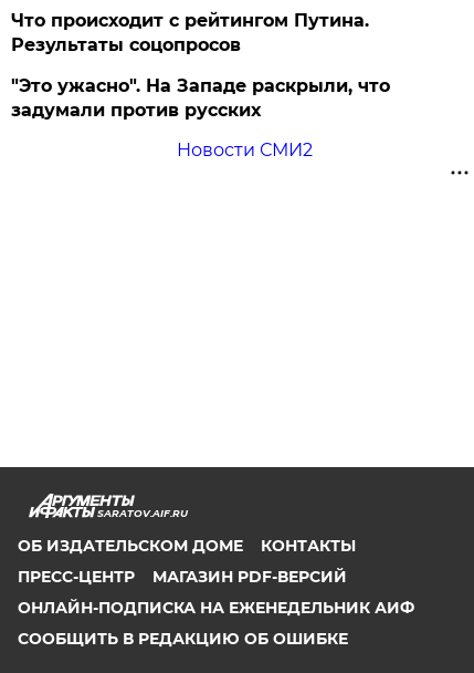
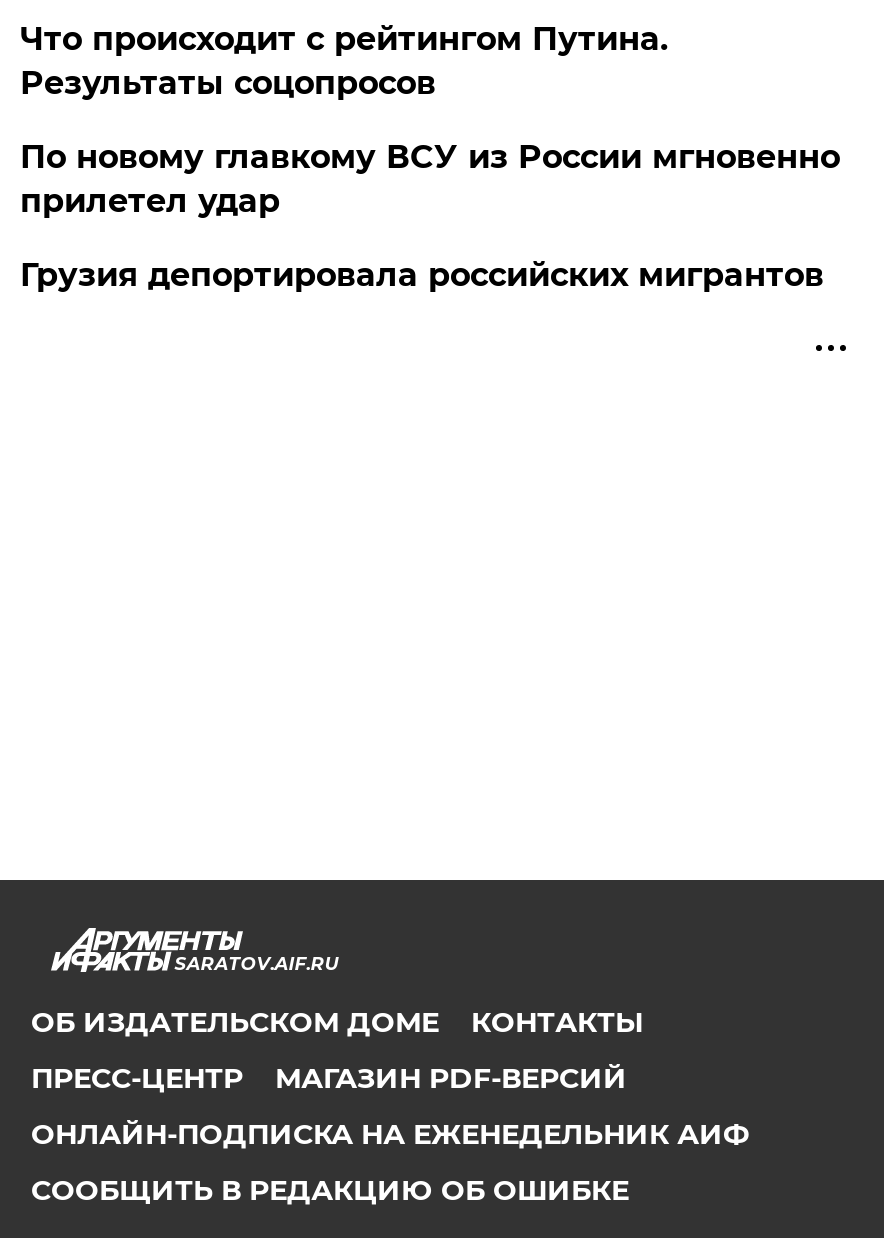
[11,76,390,121] "Это ужасно". На Западе раскрыли, что | задумали против русских -> [20,139,840,221] По новому главкому ВСУ из России мгновенно | прилетел удар
[176,140,312,161] Новости СМИ2 -> [20,257,824,295] Грузия депортировала российских мигрантов

